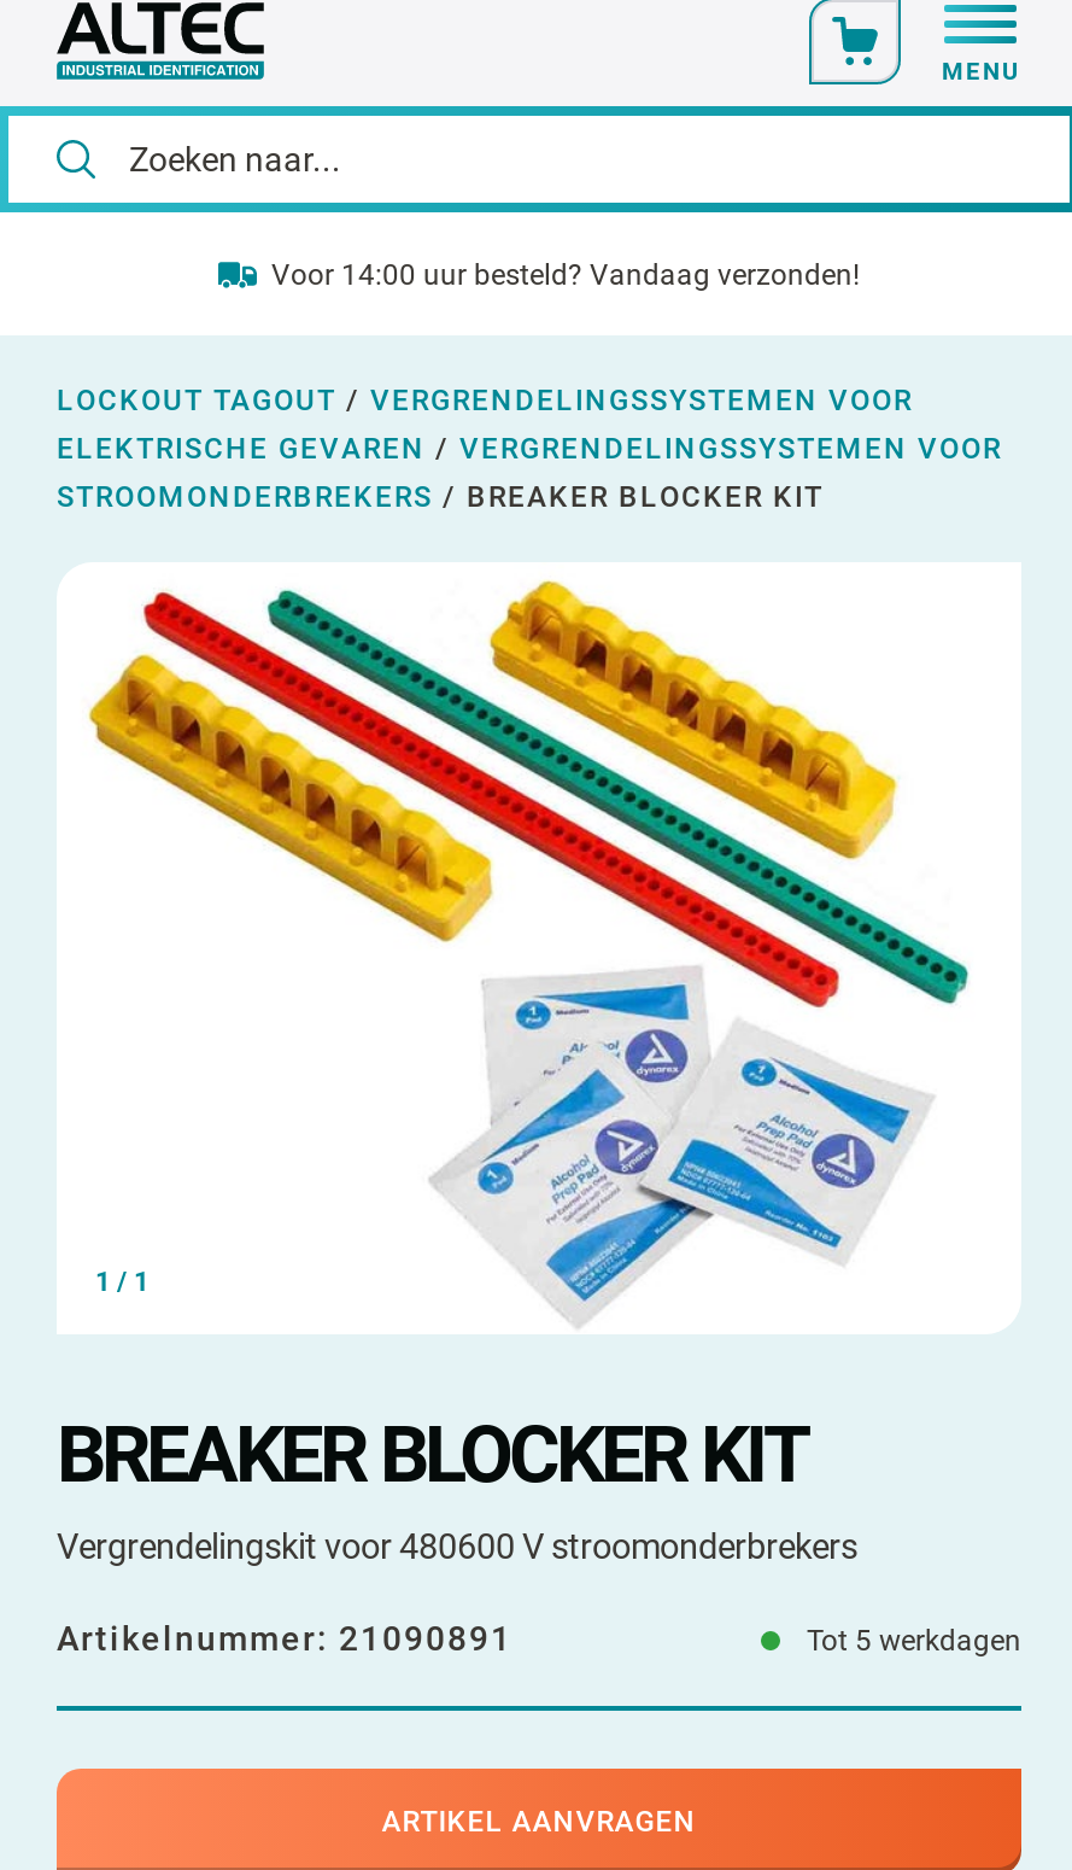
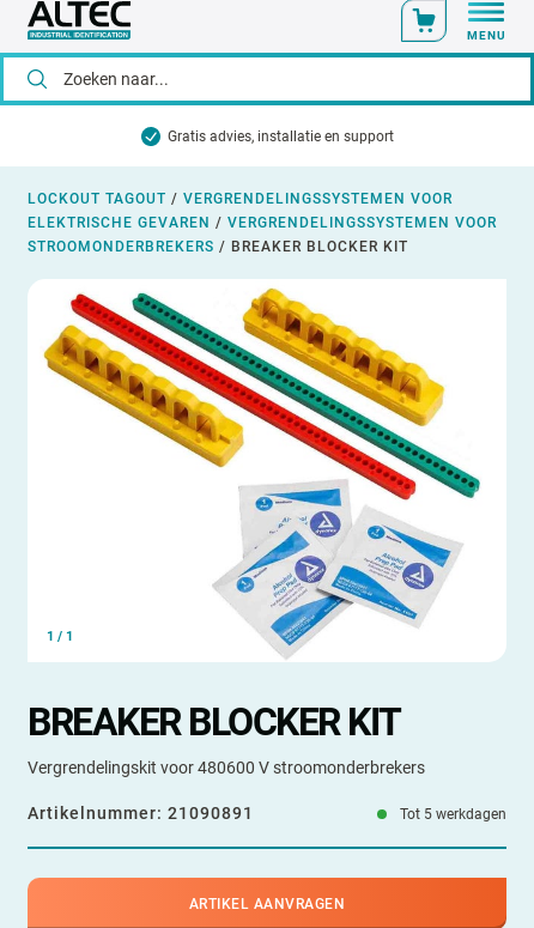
[271,257,860,291] Voor 14:00 uur besteld? Vandaag verzonden! -> [167,128,393,144] Gratis advies, installatie en support

